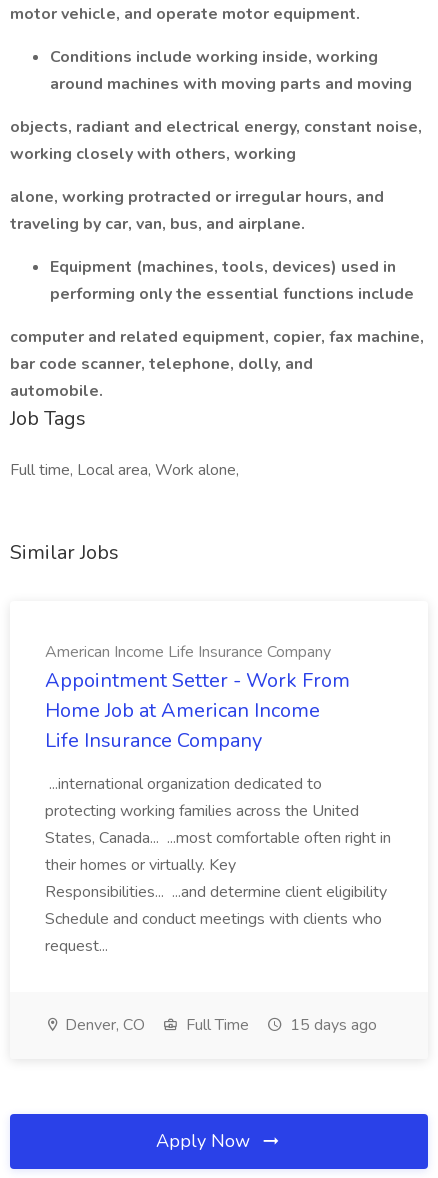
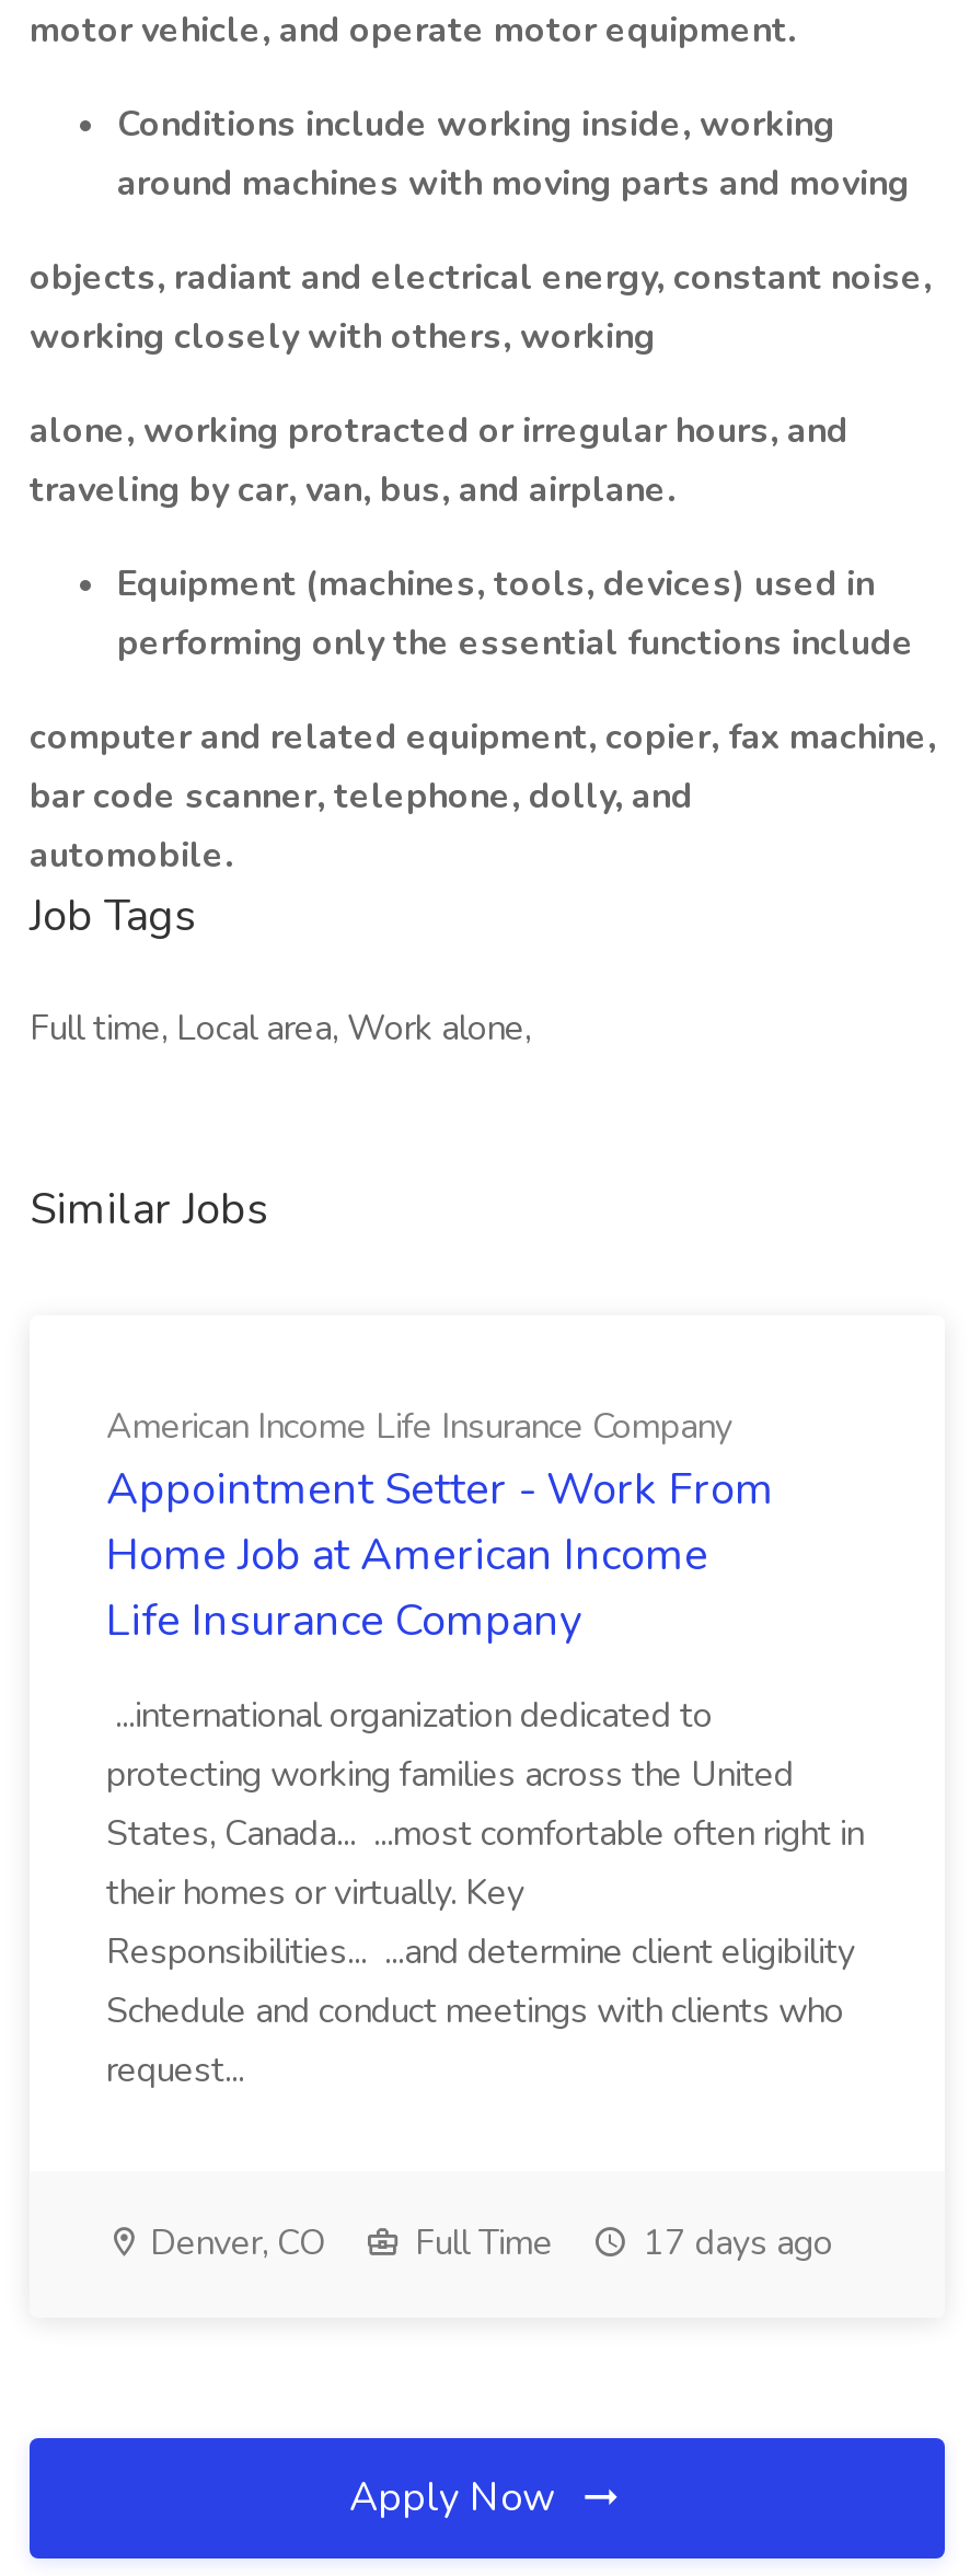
[61,1014,377,1036] Denver, CO Full Time 15 days ago -> [141,2219,833,2267] Denver, CO Full Time 17 days ago

